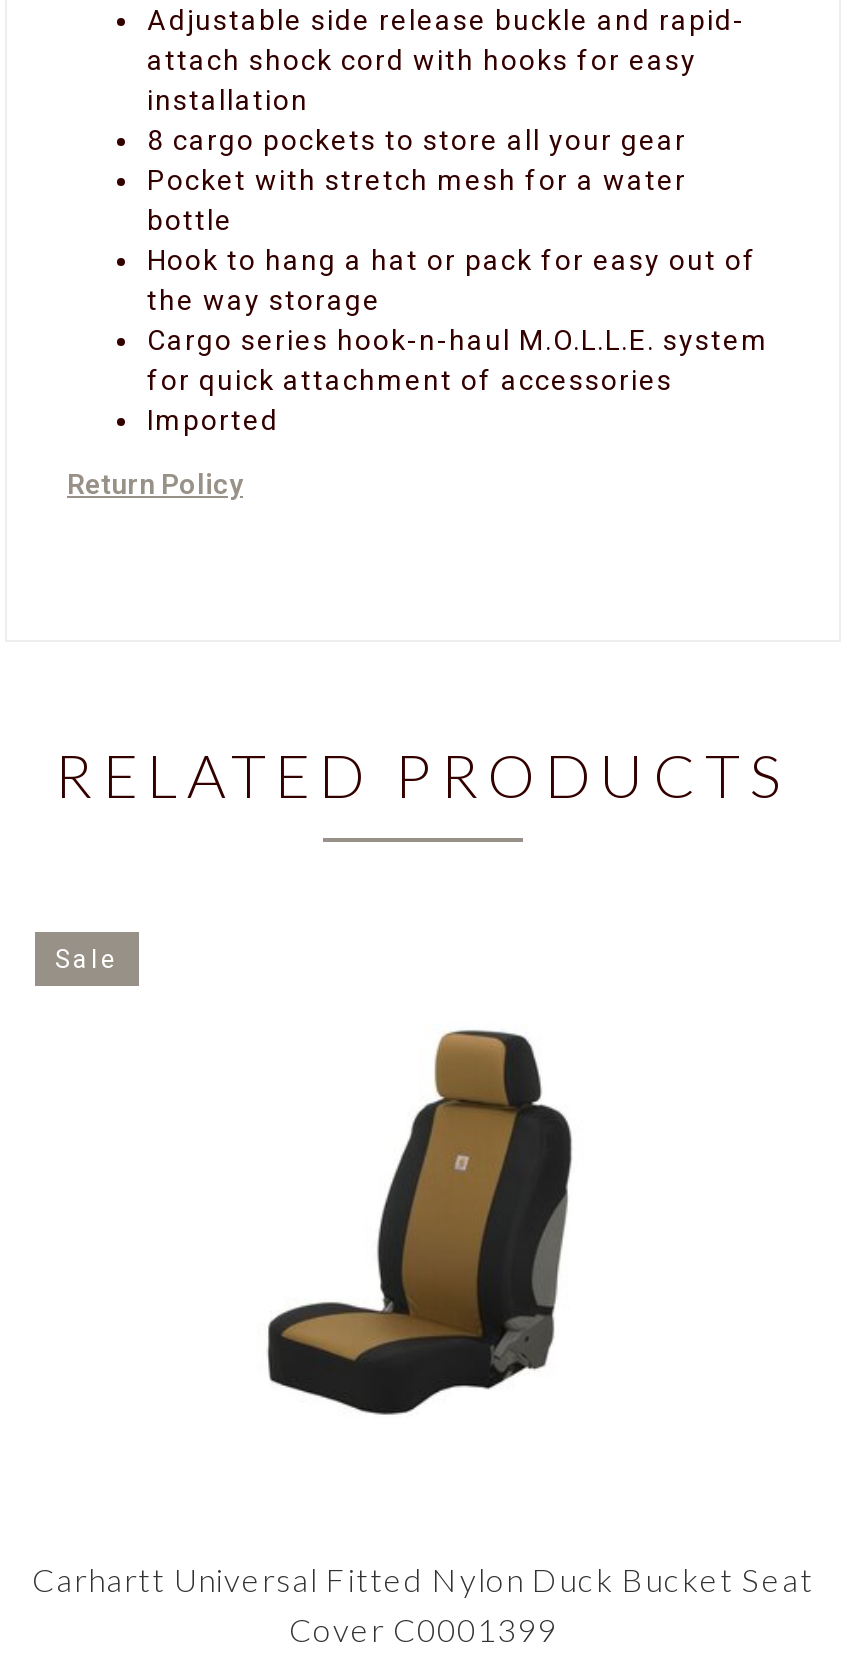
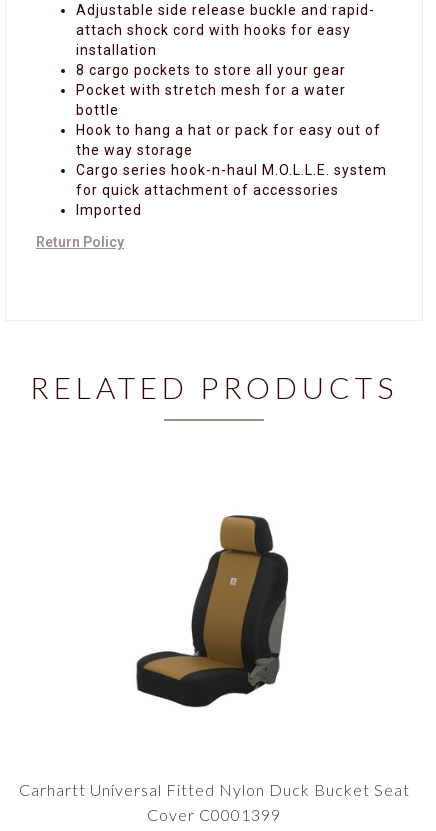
[55,945,119,975] Sale -> none

